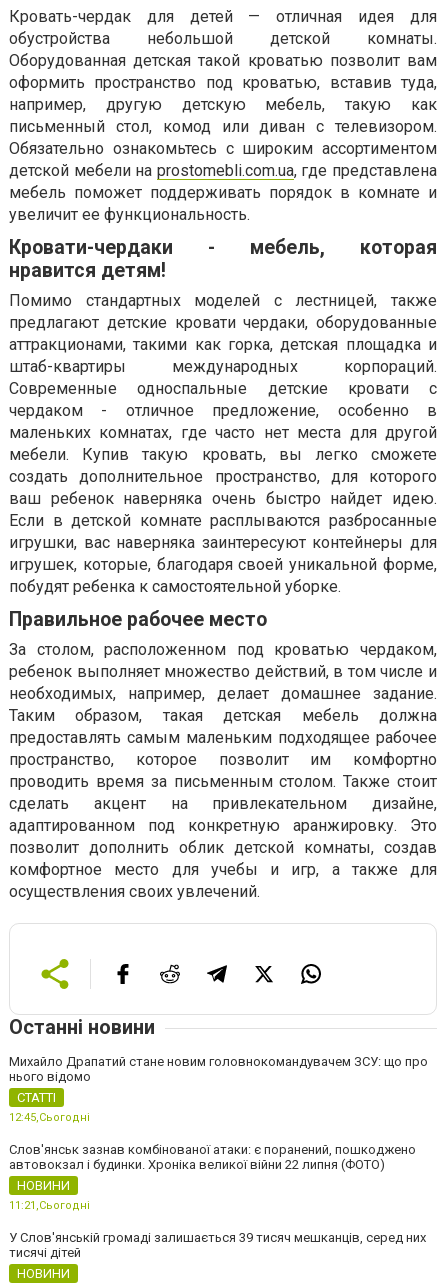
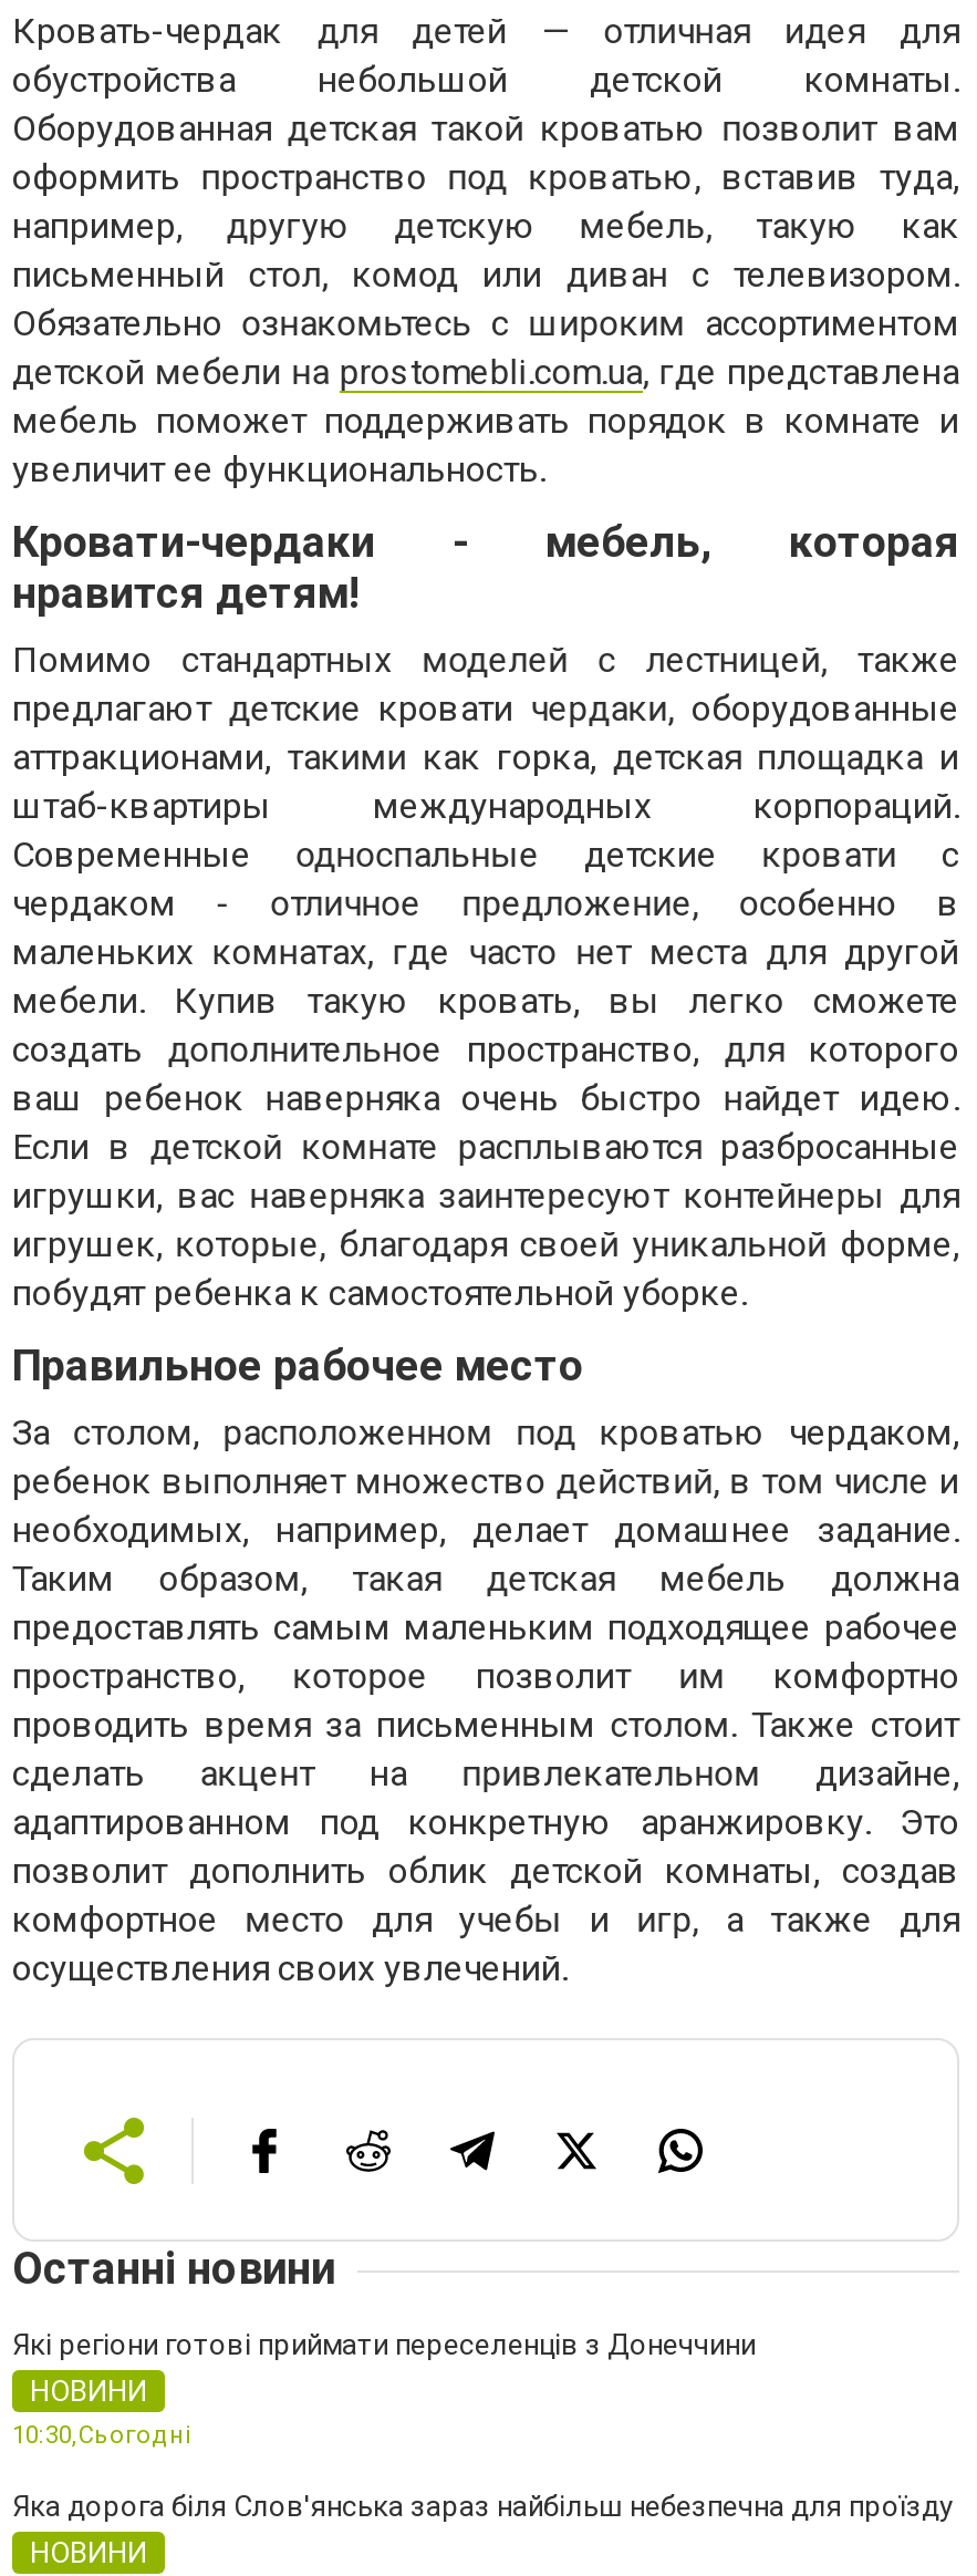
[9,1054,428,1172] Михайло Драпатий стане новим головнокомандувачем ЗСУ: що про | нього відомо | СТАТТІ | 12:45,Сьогодні | Слов'янськ зазнав комбінованої атаки: є поранений, пошкоджено | автовокзал і будинки. Хроніка великої війни 22 липня (ФОТО) -> [12,2328,756,2361] Які регіони готові приймати переселенців з Донеччини
[9,1199,90,1212] 11:21,Сьогодні -> [12,2421,191,2450] 10:30,Сьогодні
[9,1230,426,1260] У Слов'янській громаді залишається 39 тисяч мешканців, серед них | тисячі дітей -> [12,2490,953,2523] Яка дорога біля Слов'янська зараз найбільш небезпечна для проїзду

